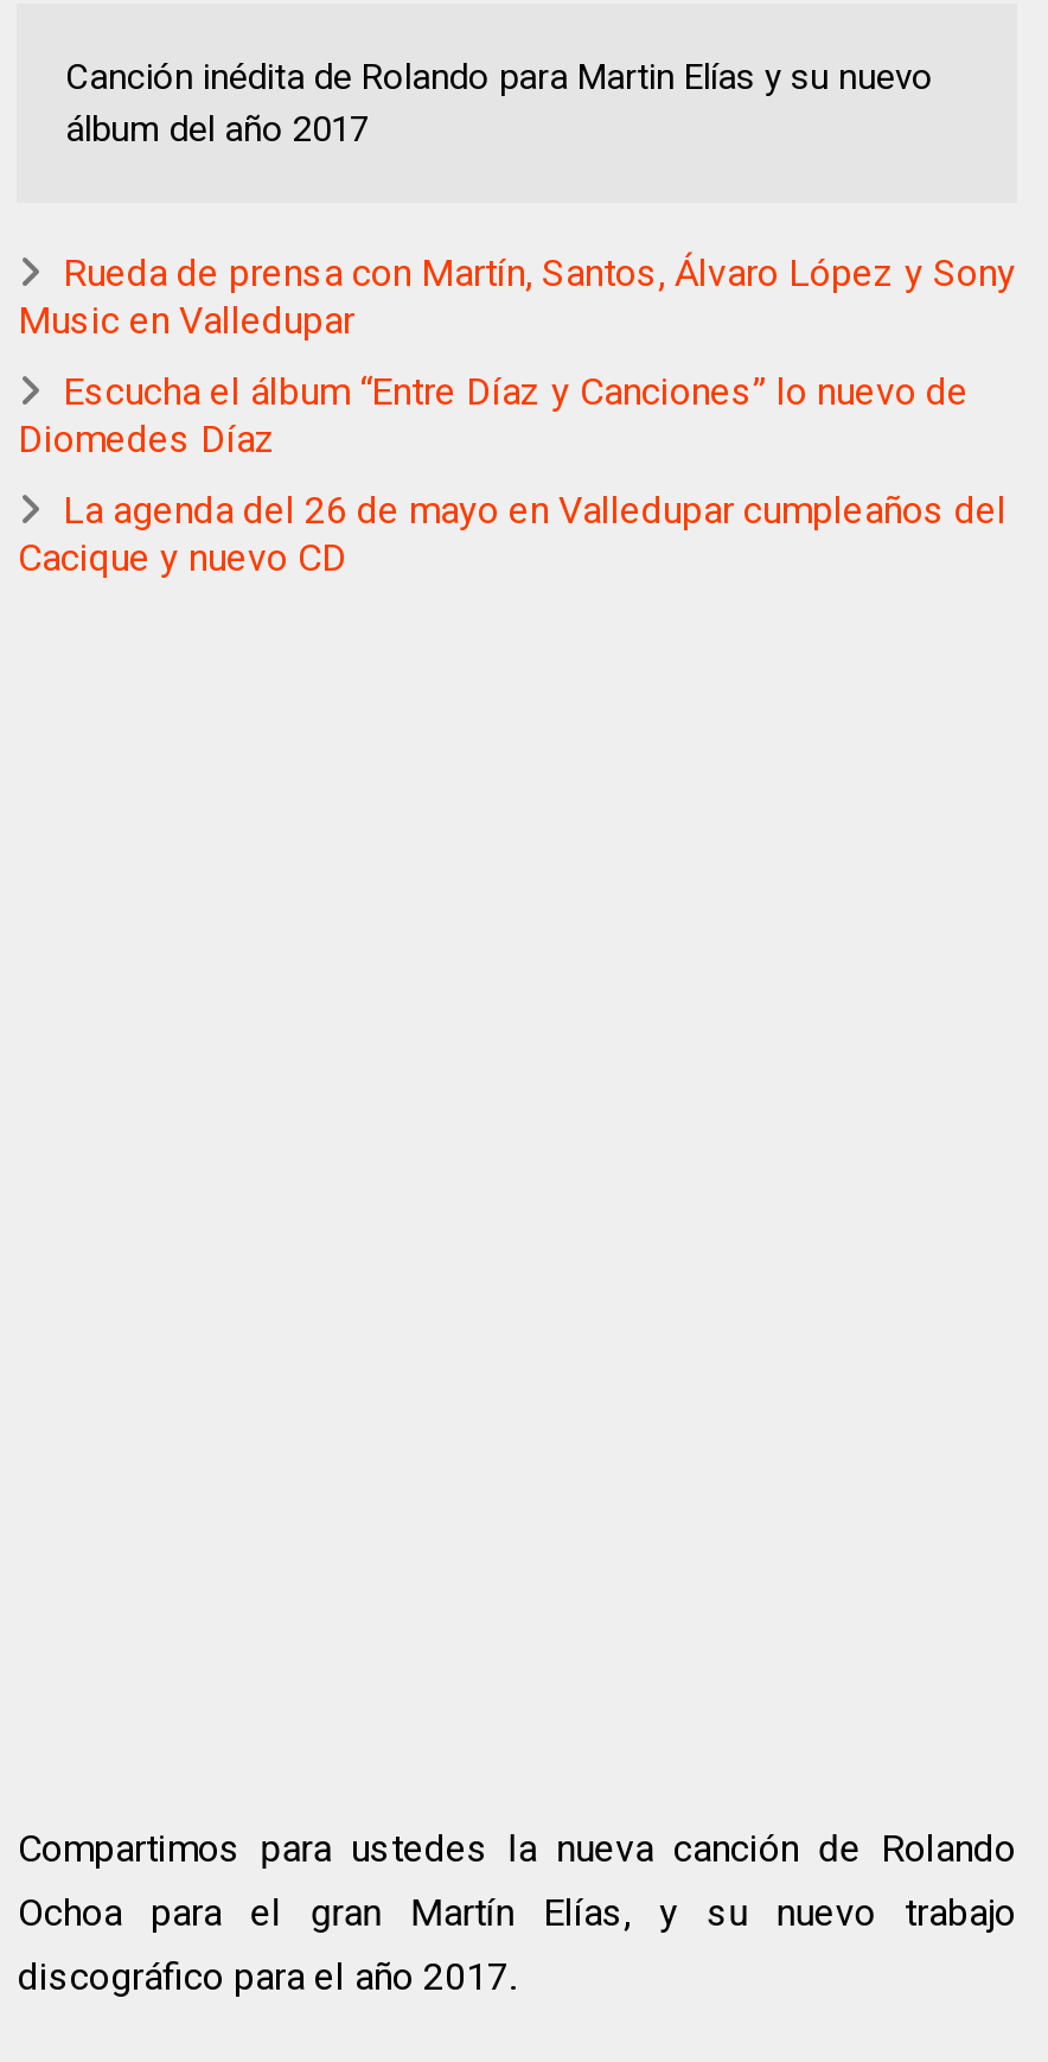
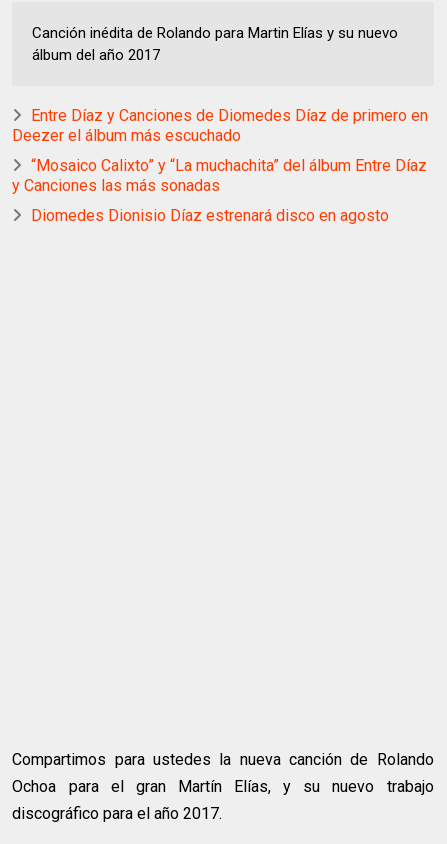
[18,252,1016,344] Rueda de prensa con Martín, Santos, Álvaro López y Sony | Music en Valledupar -> [12,106,428,145] Entre Díaz y Canciones de Diomedes Díaz de primero en | Deezer el álbum más escuchado
[18,370,968,463] Escucha el álbum “Entre Díaz y Canciones” lo nuevo de | Diomedes Díaz -> [12,156,427,195] “Mosaico Calixto” y “La muchachita” del álbum Entre Díaz | y Canciones las más sonadas
[18,489,1006,581] La agenda del 26 de mayo en Valledupar cumpleaños del | Cacique y nuevo CD -> [31,206,389,225] Diomedes Dionisio Díaz estrenará disco en agosto

